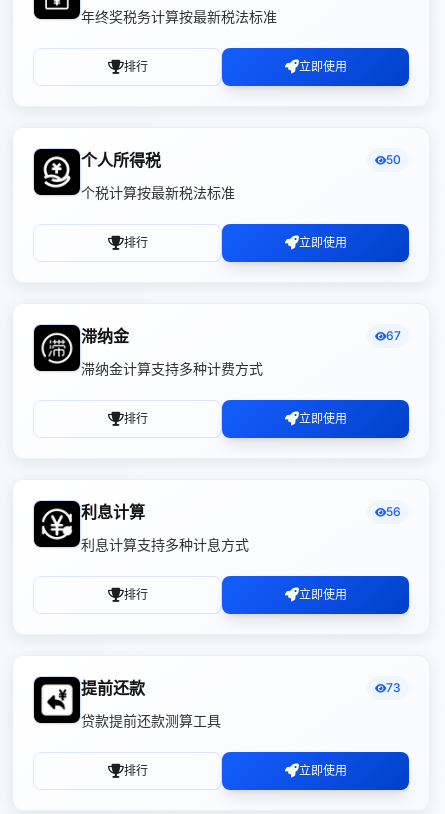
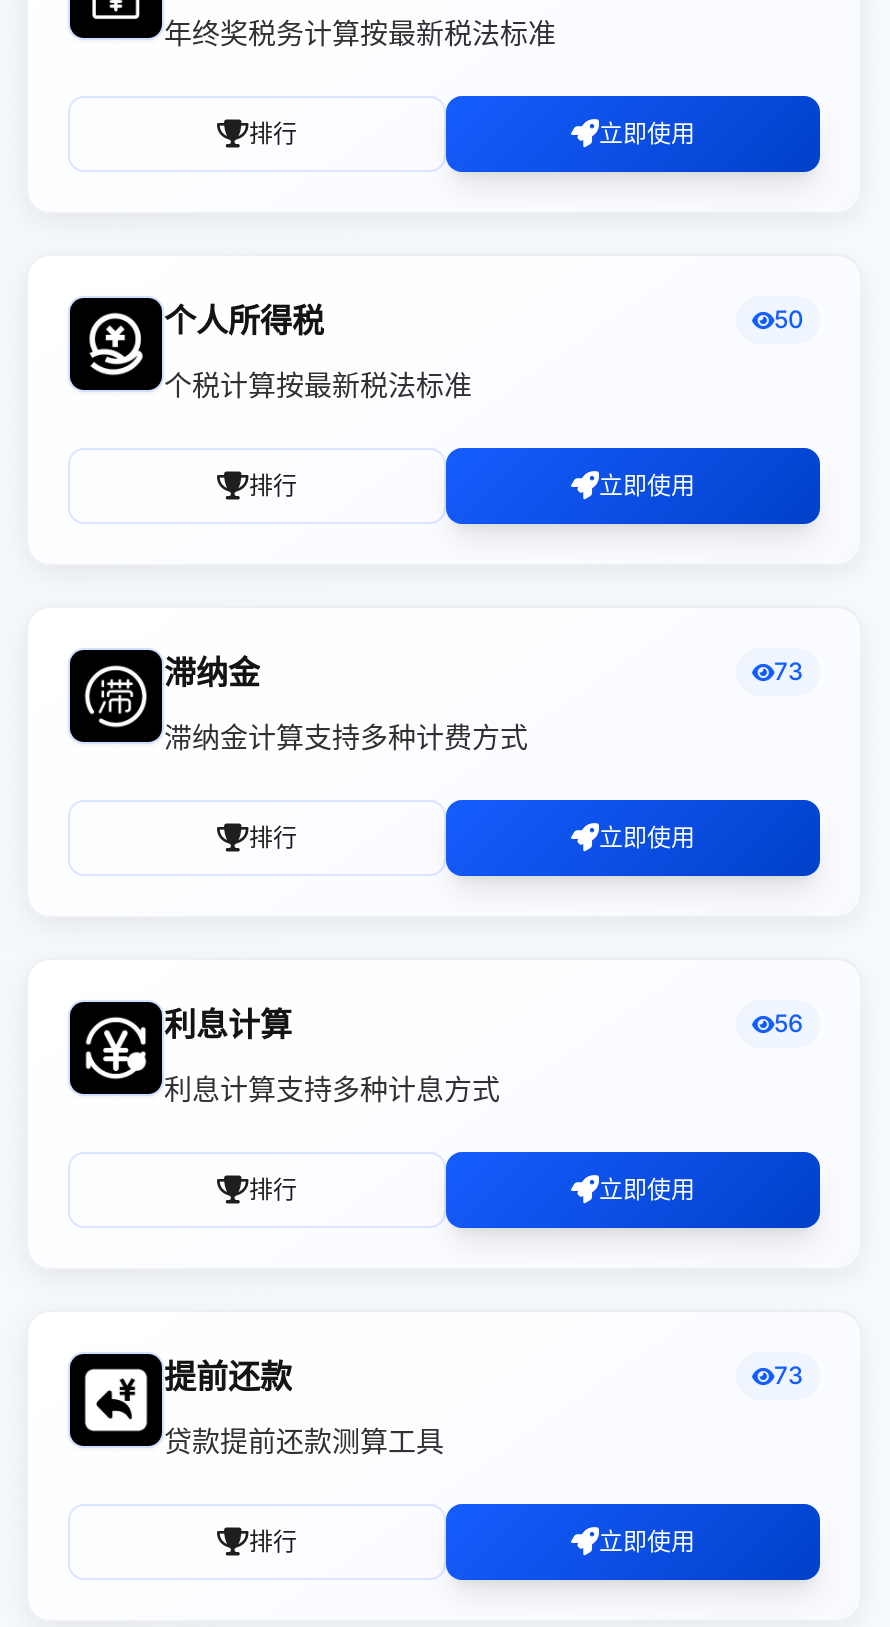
[386,328,401,343] 67 -> [774,656,804,686] 73

